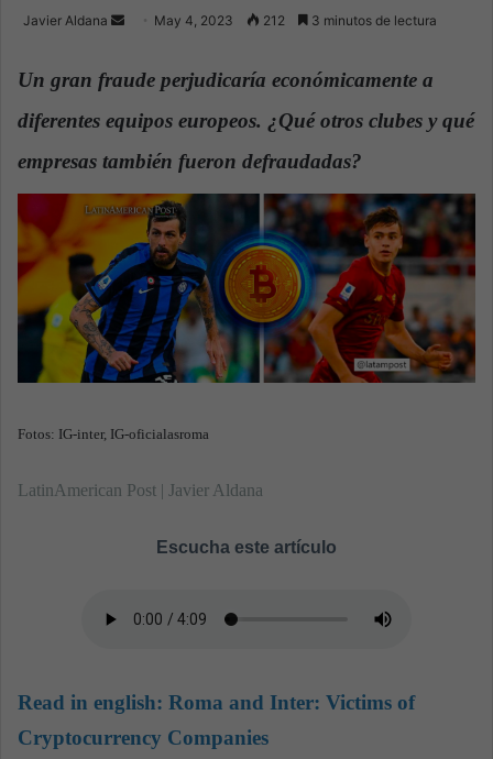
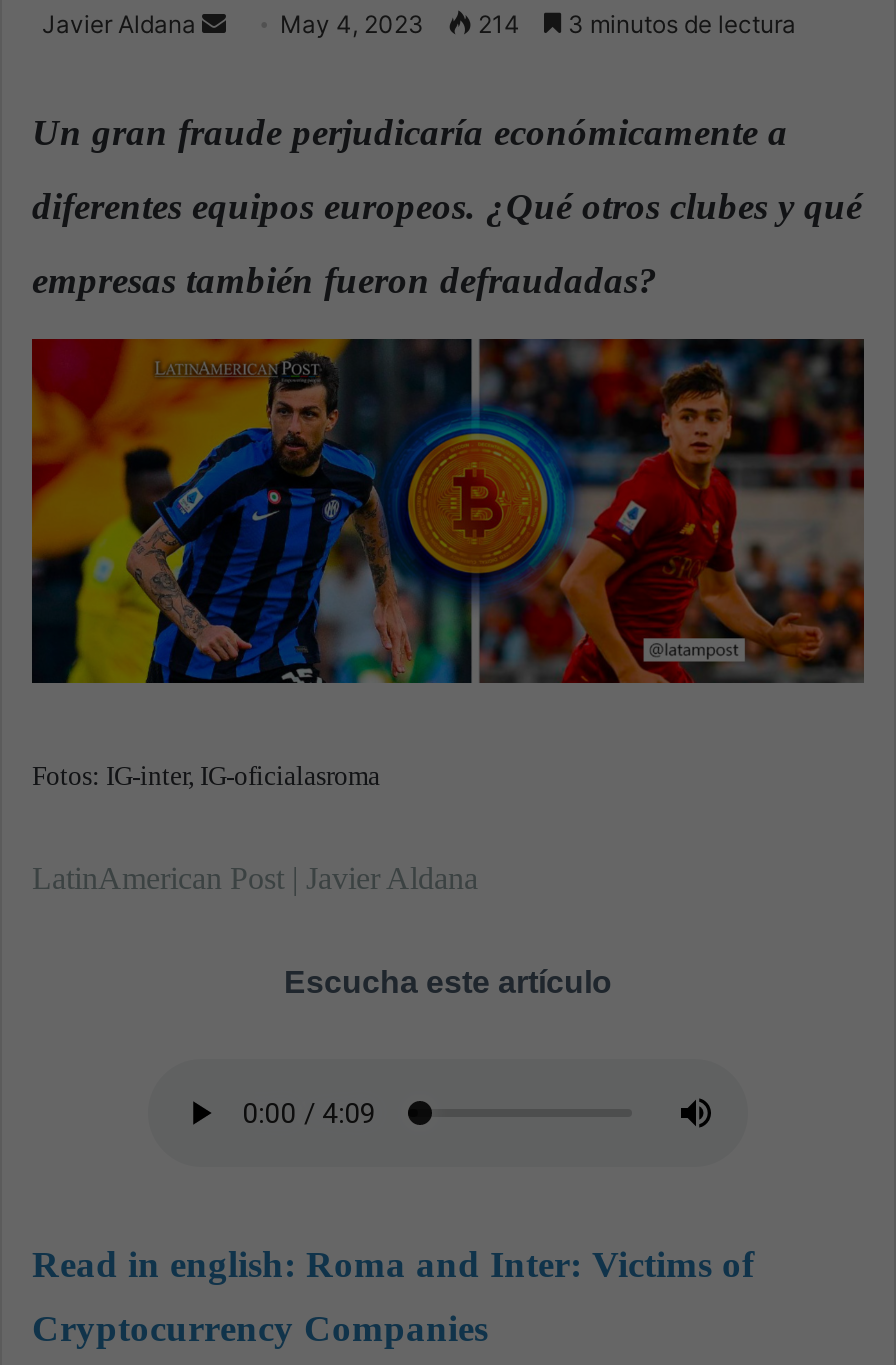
[260,13,285,29] 212 -> [472,10,520,40] 214

